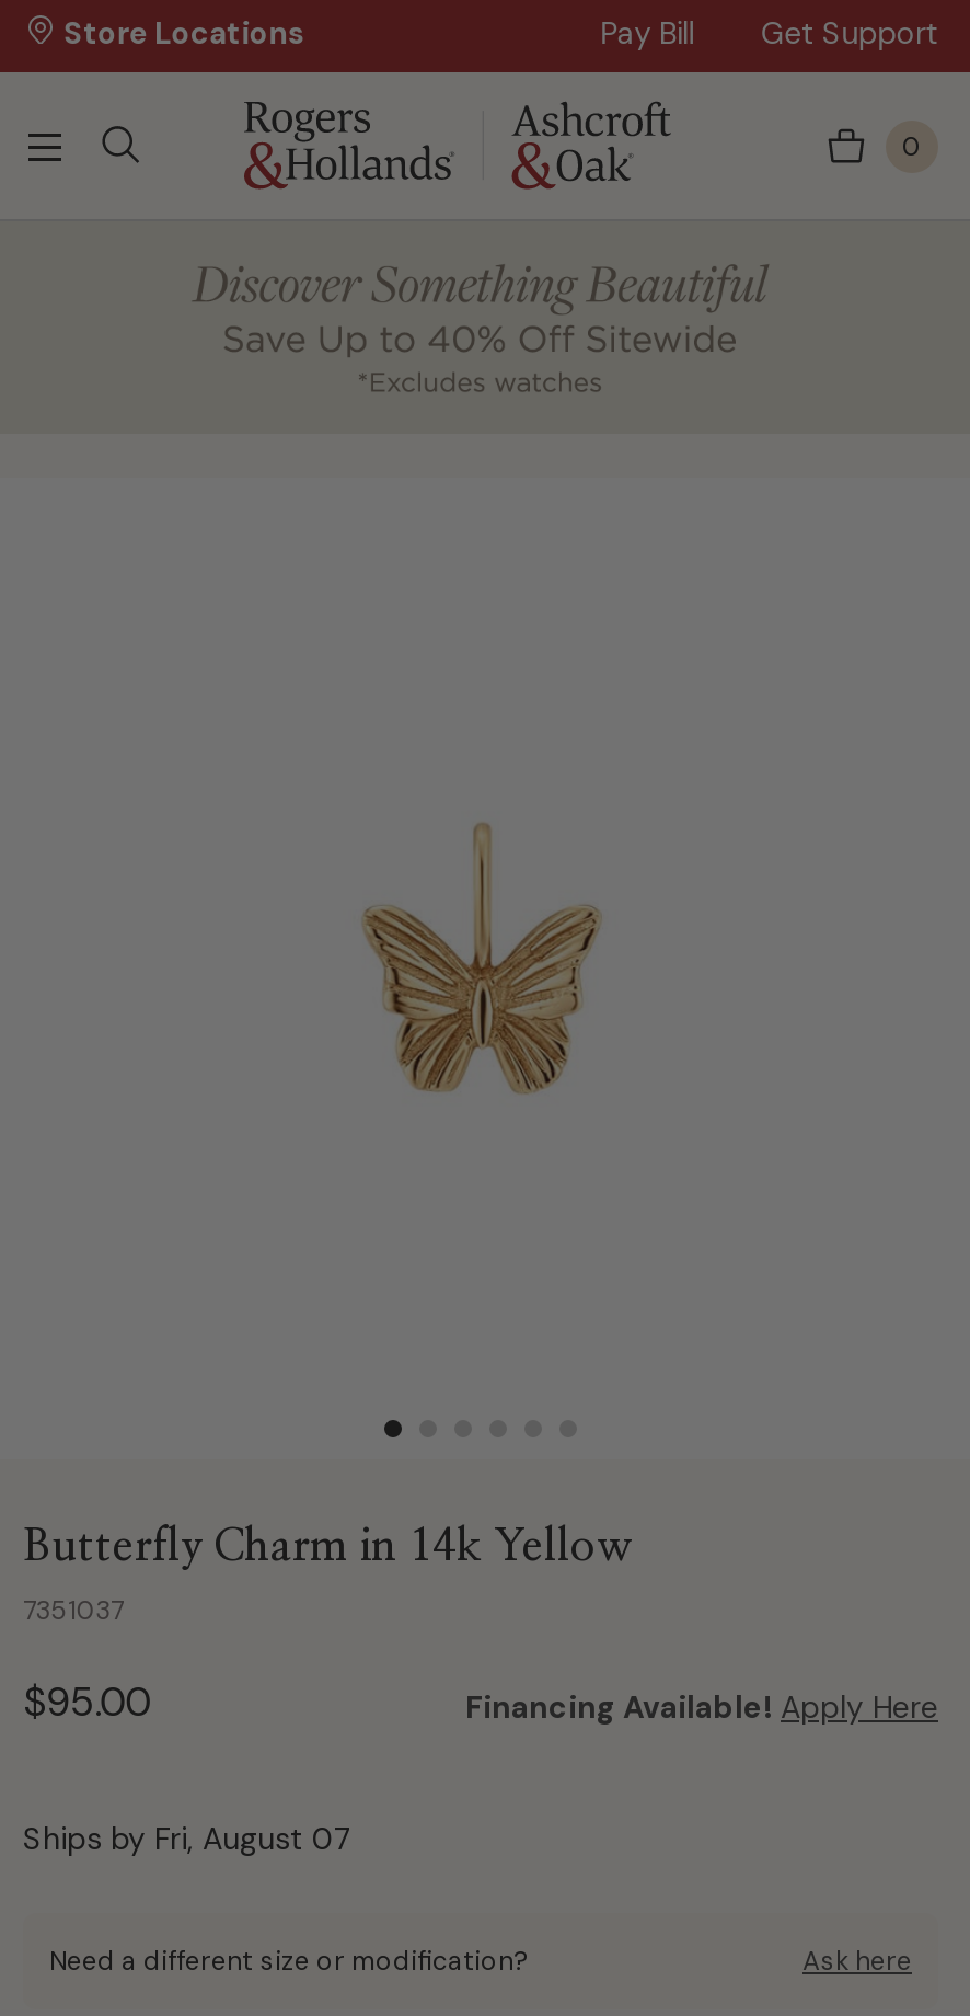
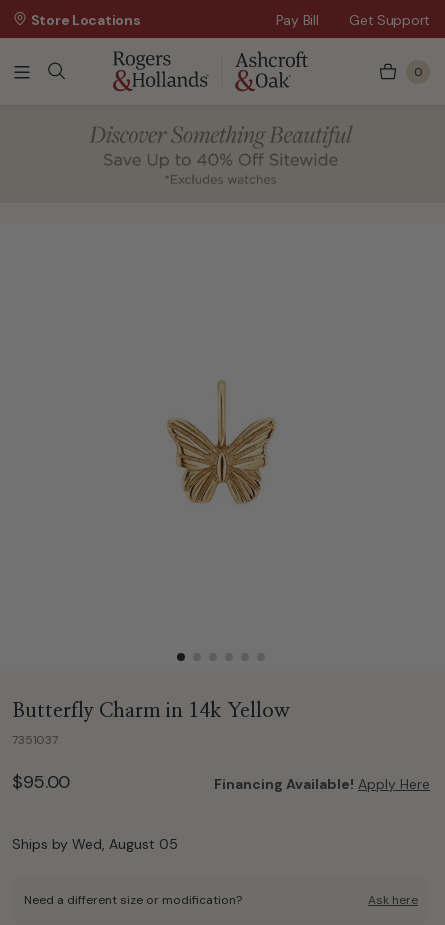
[23,1819,349,1858] Ships by Fri, August 07 -> [12,835,178,853] Ships by Wed, August 05

